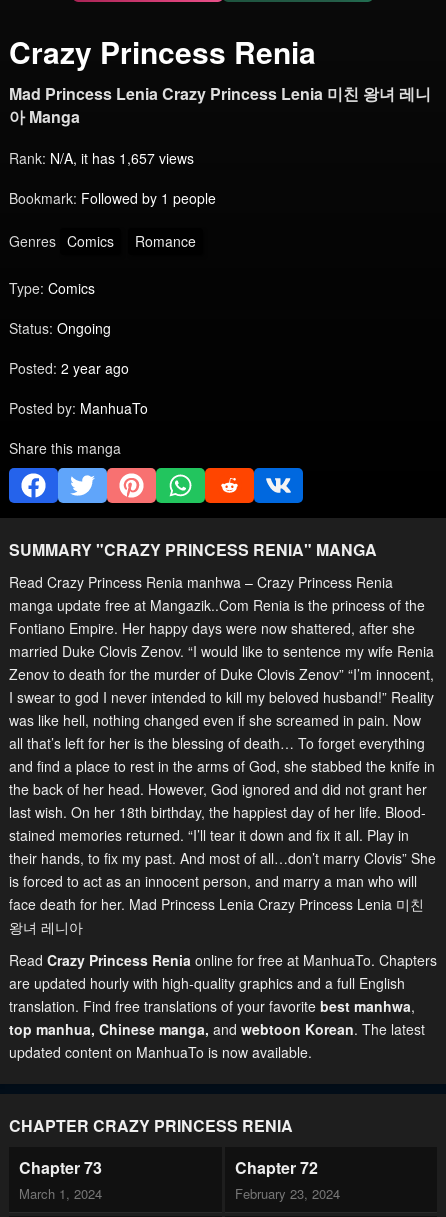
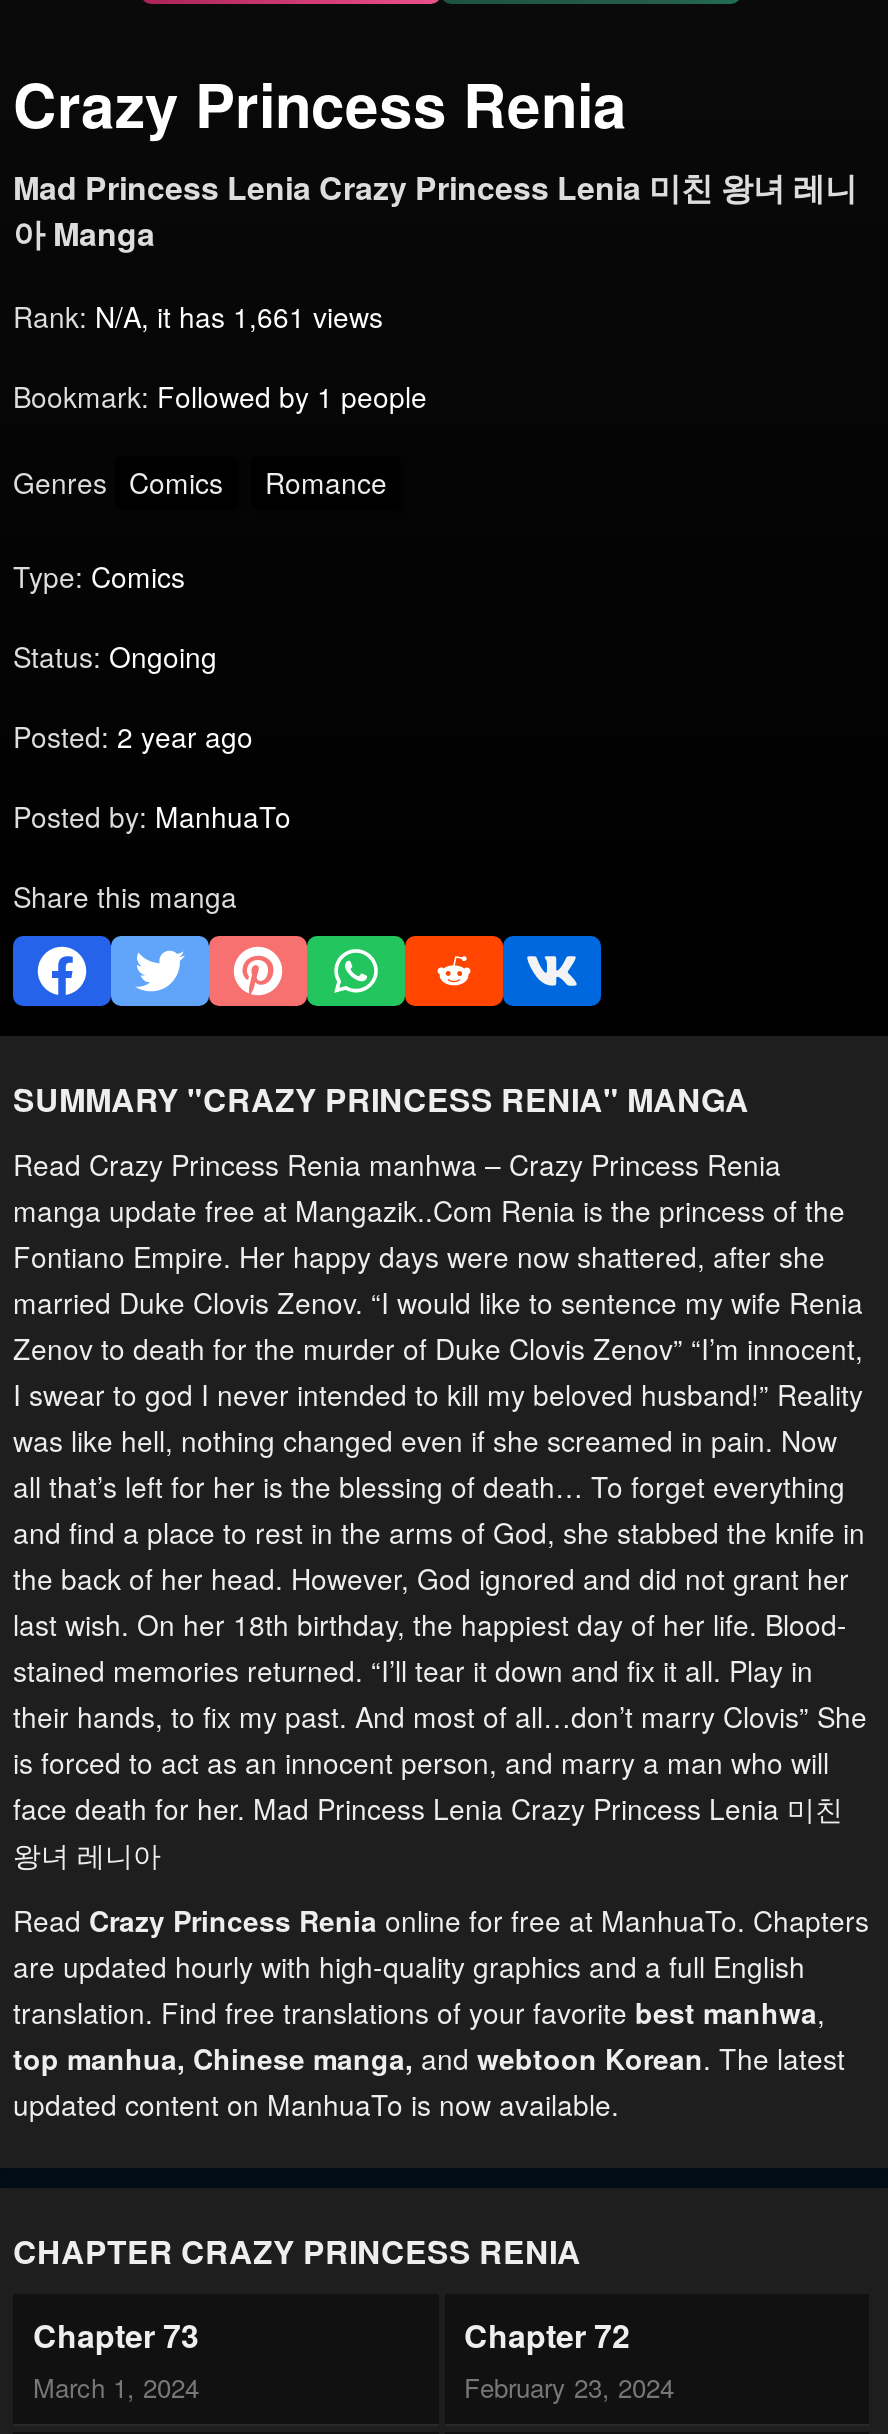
[9,148,194,168] Rank: N/A, it has 1,657 views -> [13,296,383,336] Rank: N/A, it has 1,661 views

